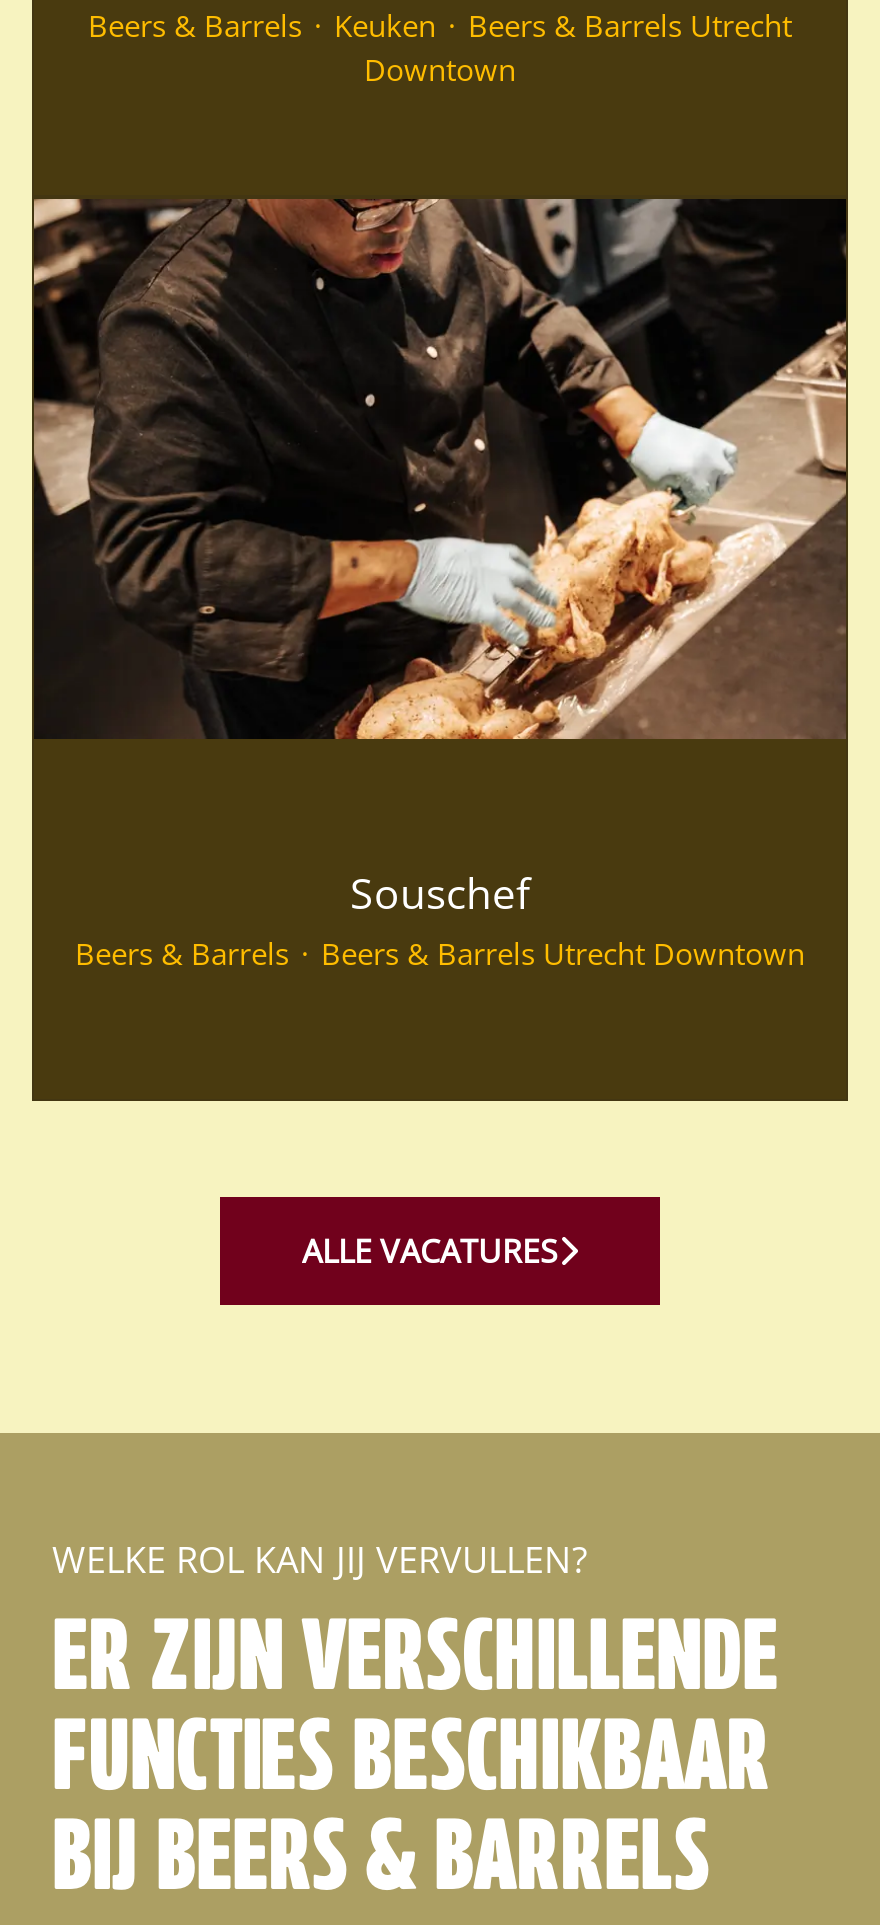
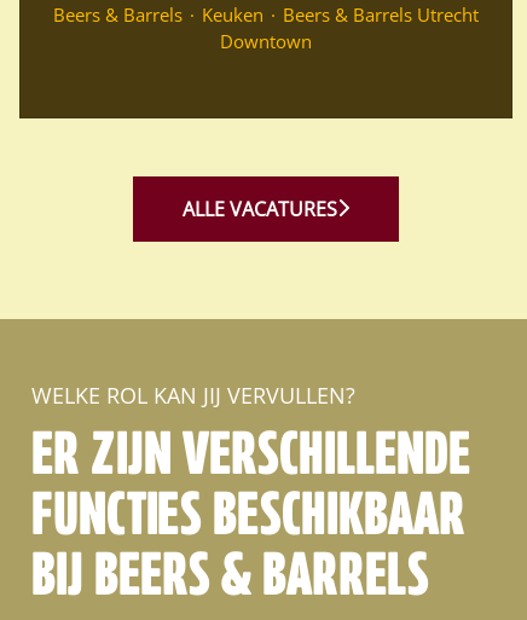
[32,196,848,742] [image] -> none
[75,862,805,974] Souschef | Beers & Barrels · Beers & Barrels Utrecht Downtown -> none

